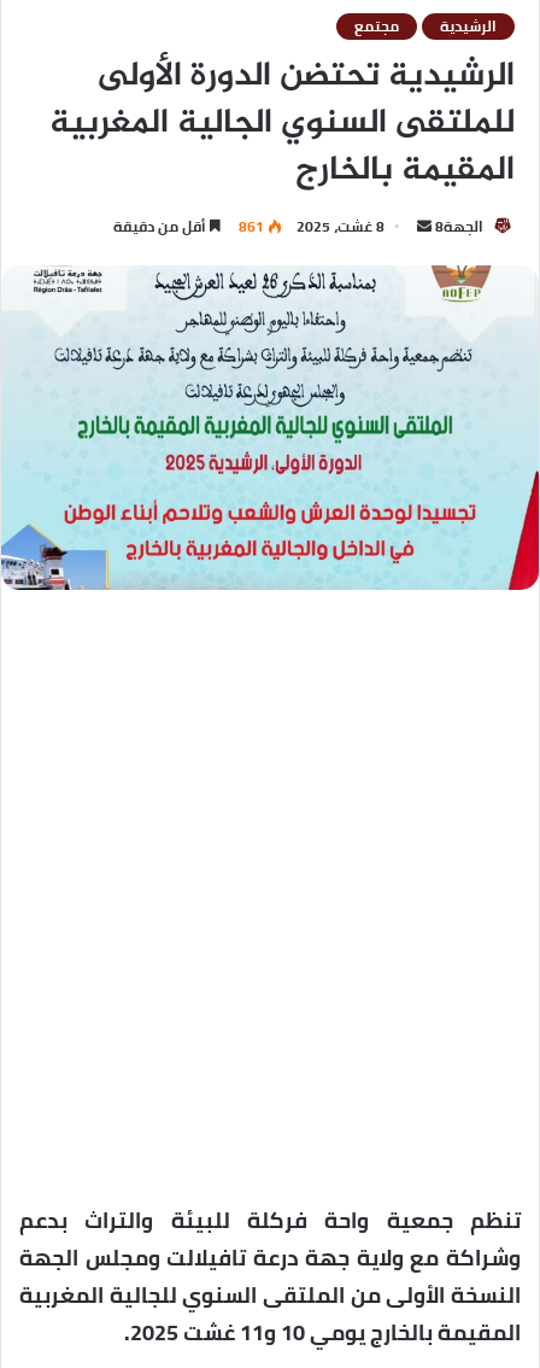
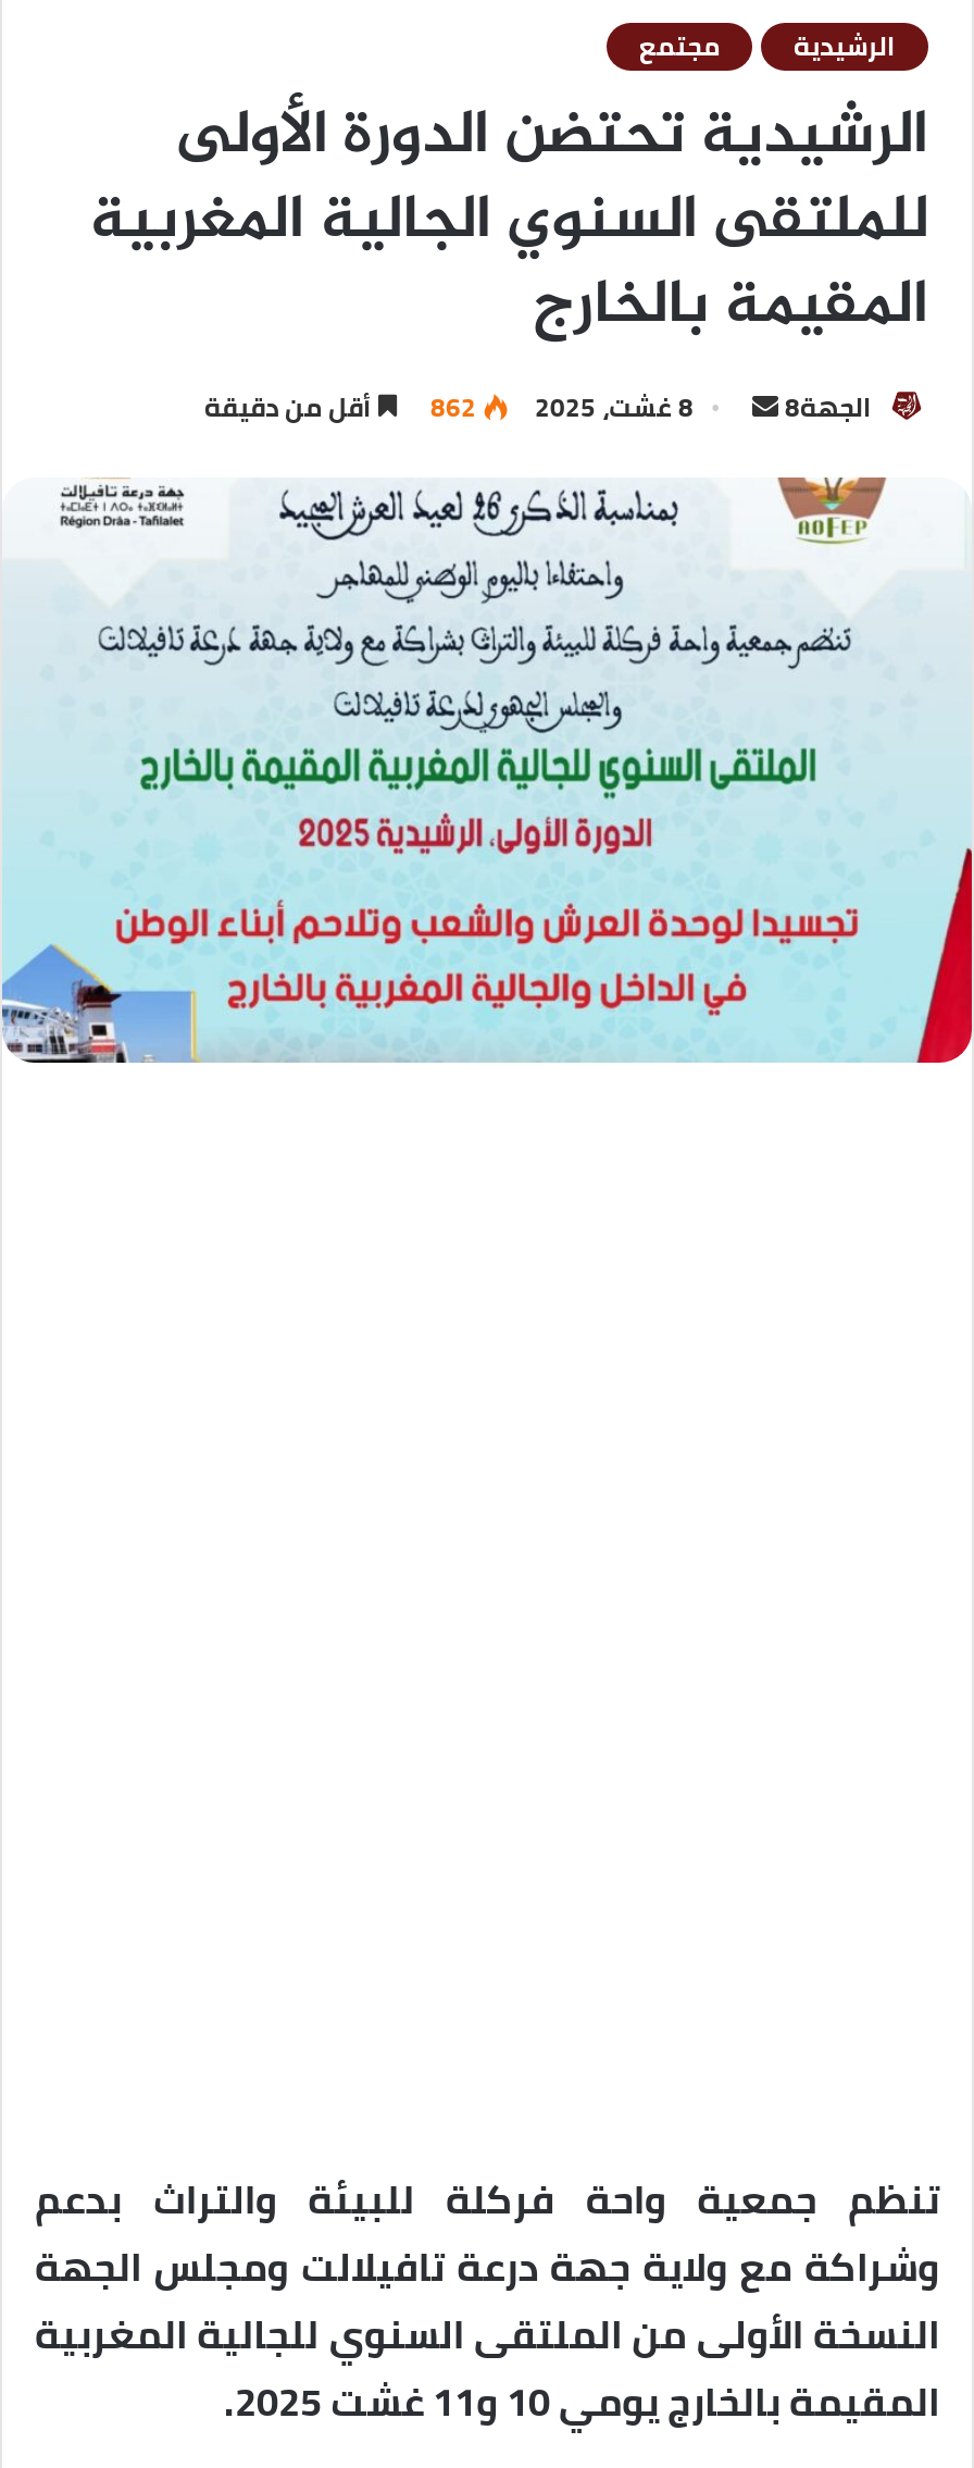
[113,212,264,240] 861 أقل من دقيقة -> [204,382,476,432] 862 أقل من دقيقة

